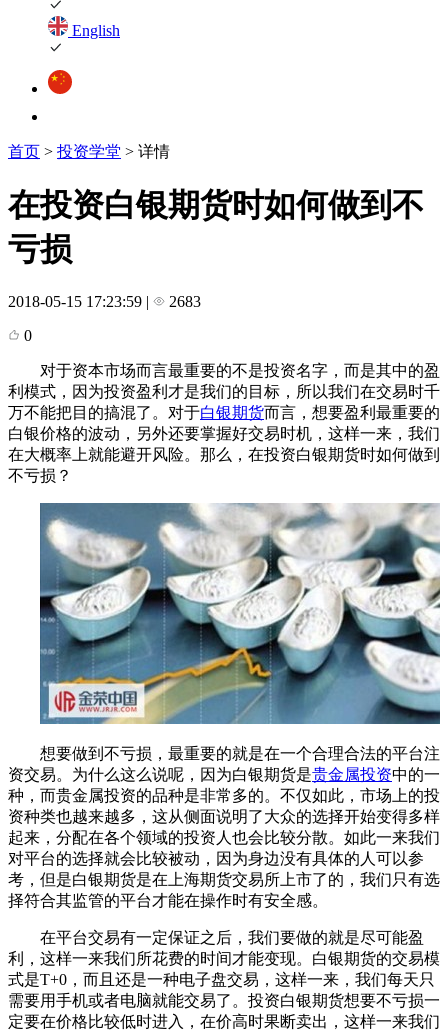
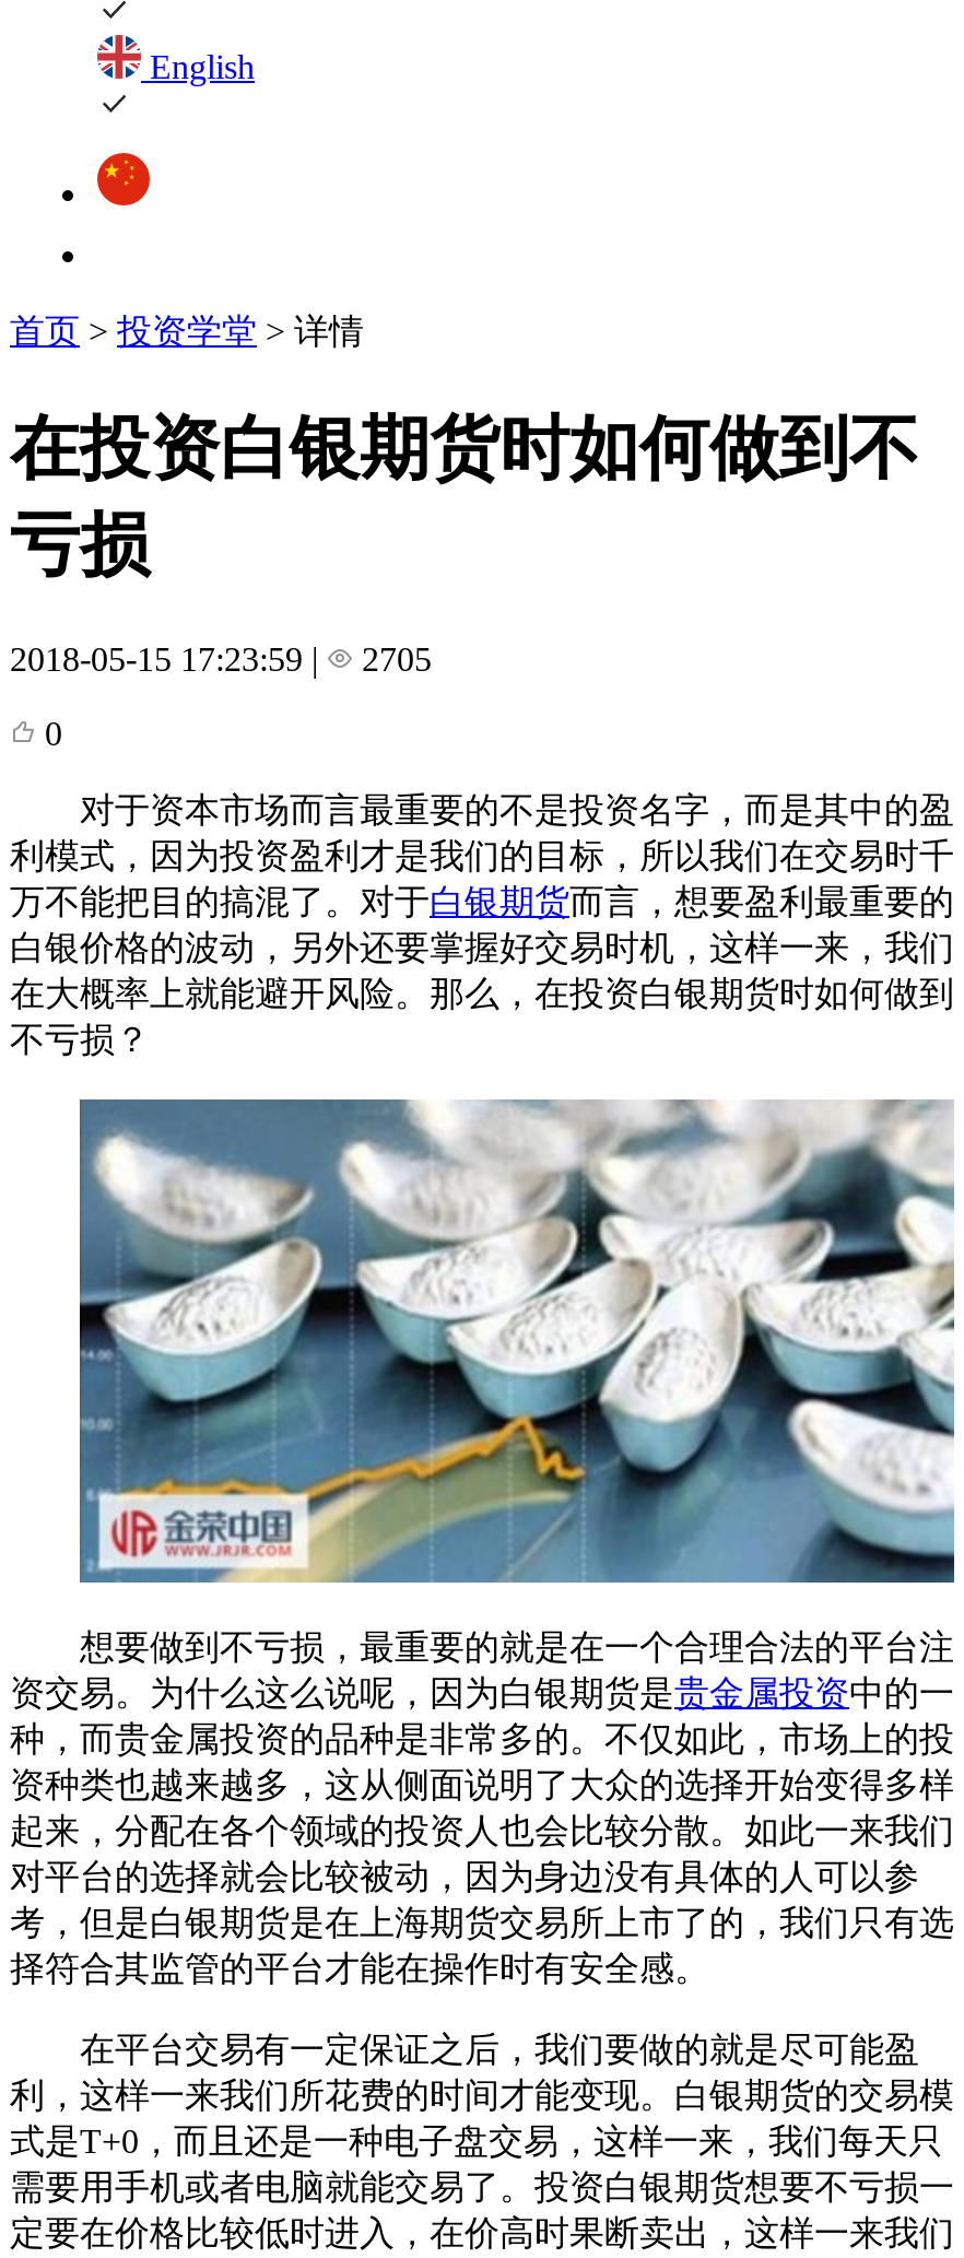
[165,293,201,310] 2683 -> [353,641,432,678] 2705

